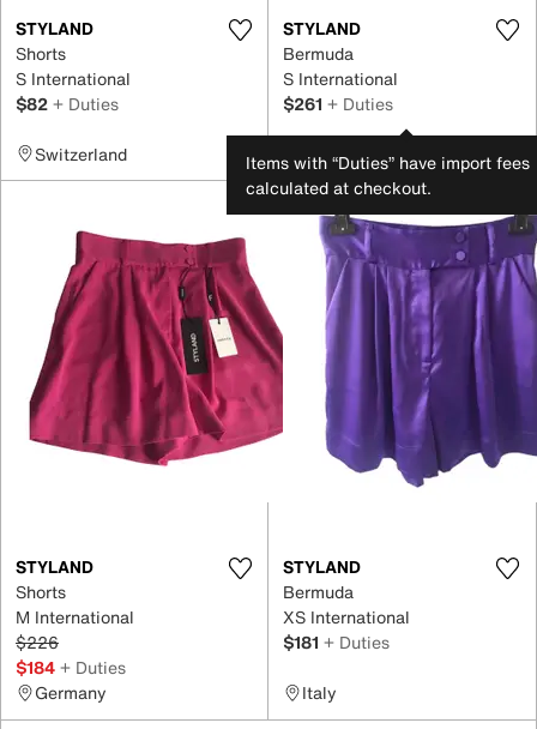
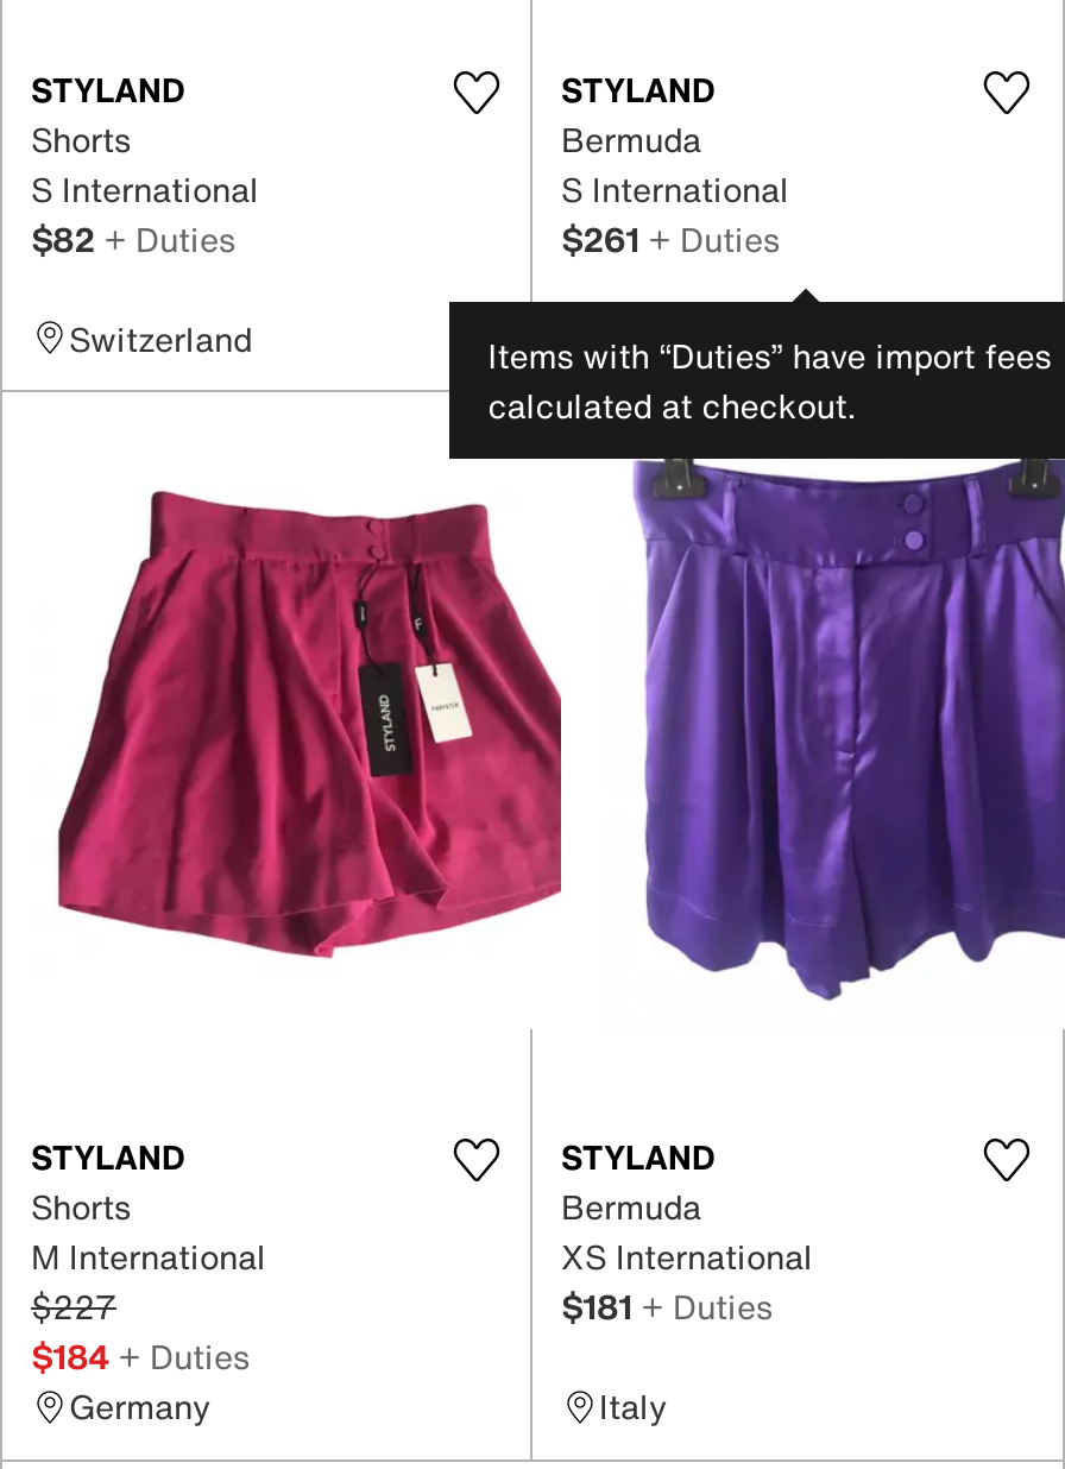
[16,629,59,655] $226 -> [31,1281,116,1331] $227

